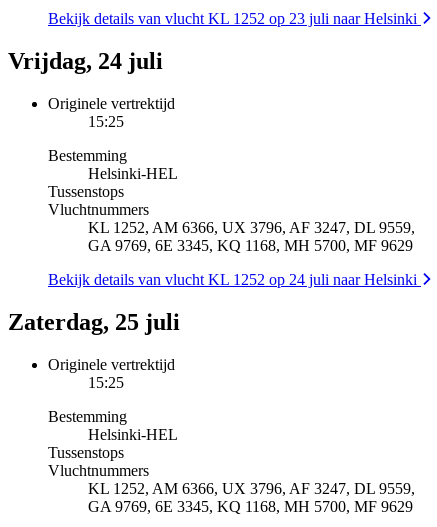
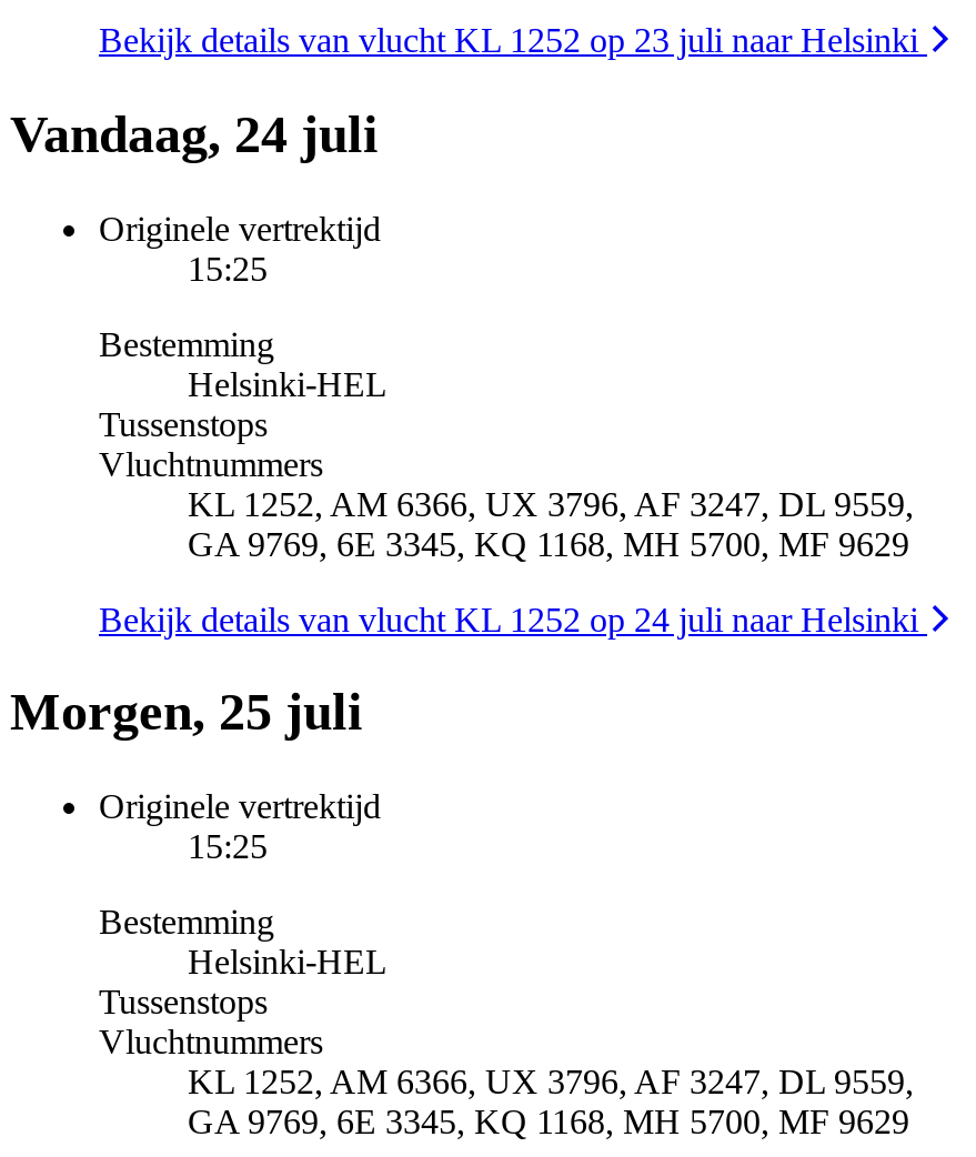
[8,48,163,74] Vrijdag, 24 juli -> [10,105,379,162] Vandaag, 24 juli
[8,309,180,335] Zaterdag, 25 juli -> [10,684,363,742] Morgen, 25 juli

